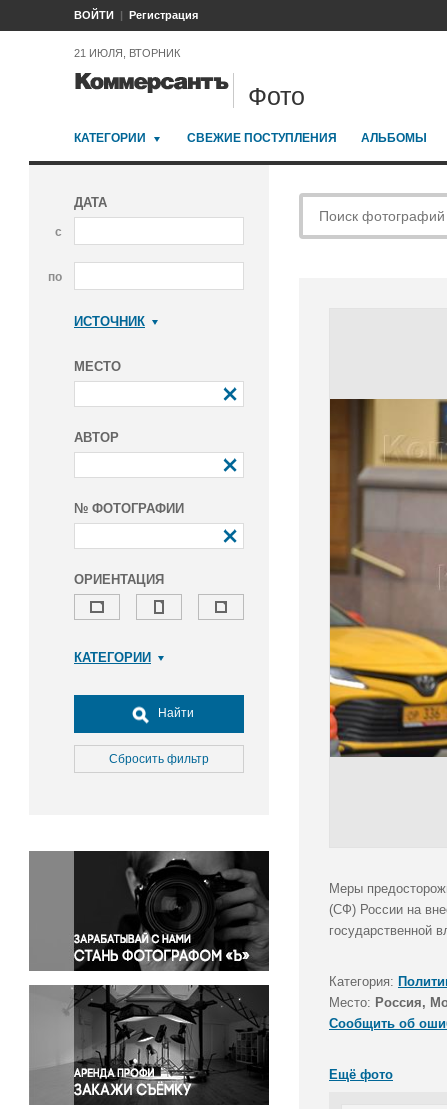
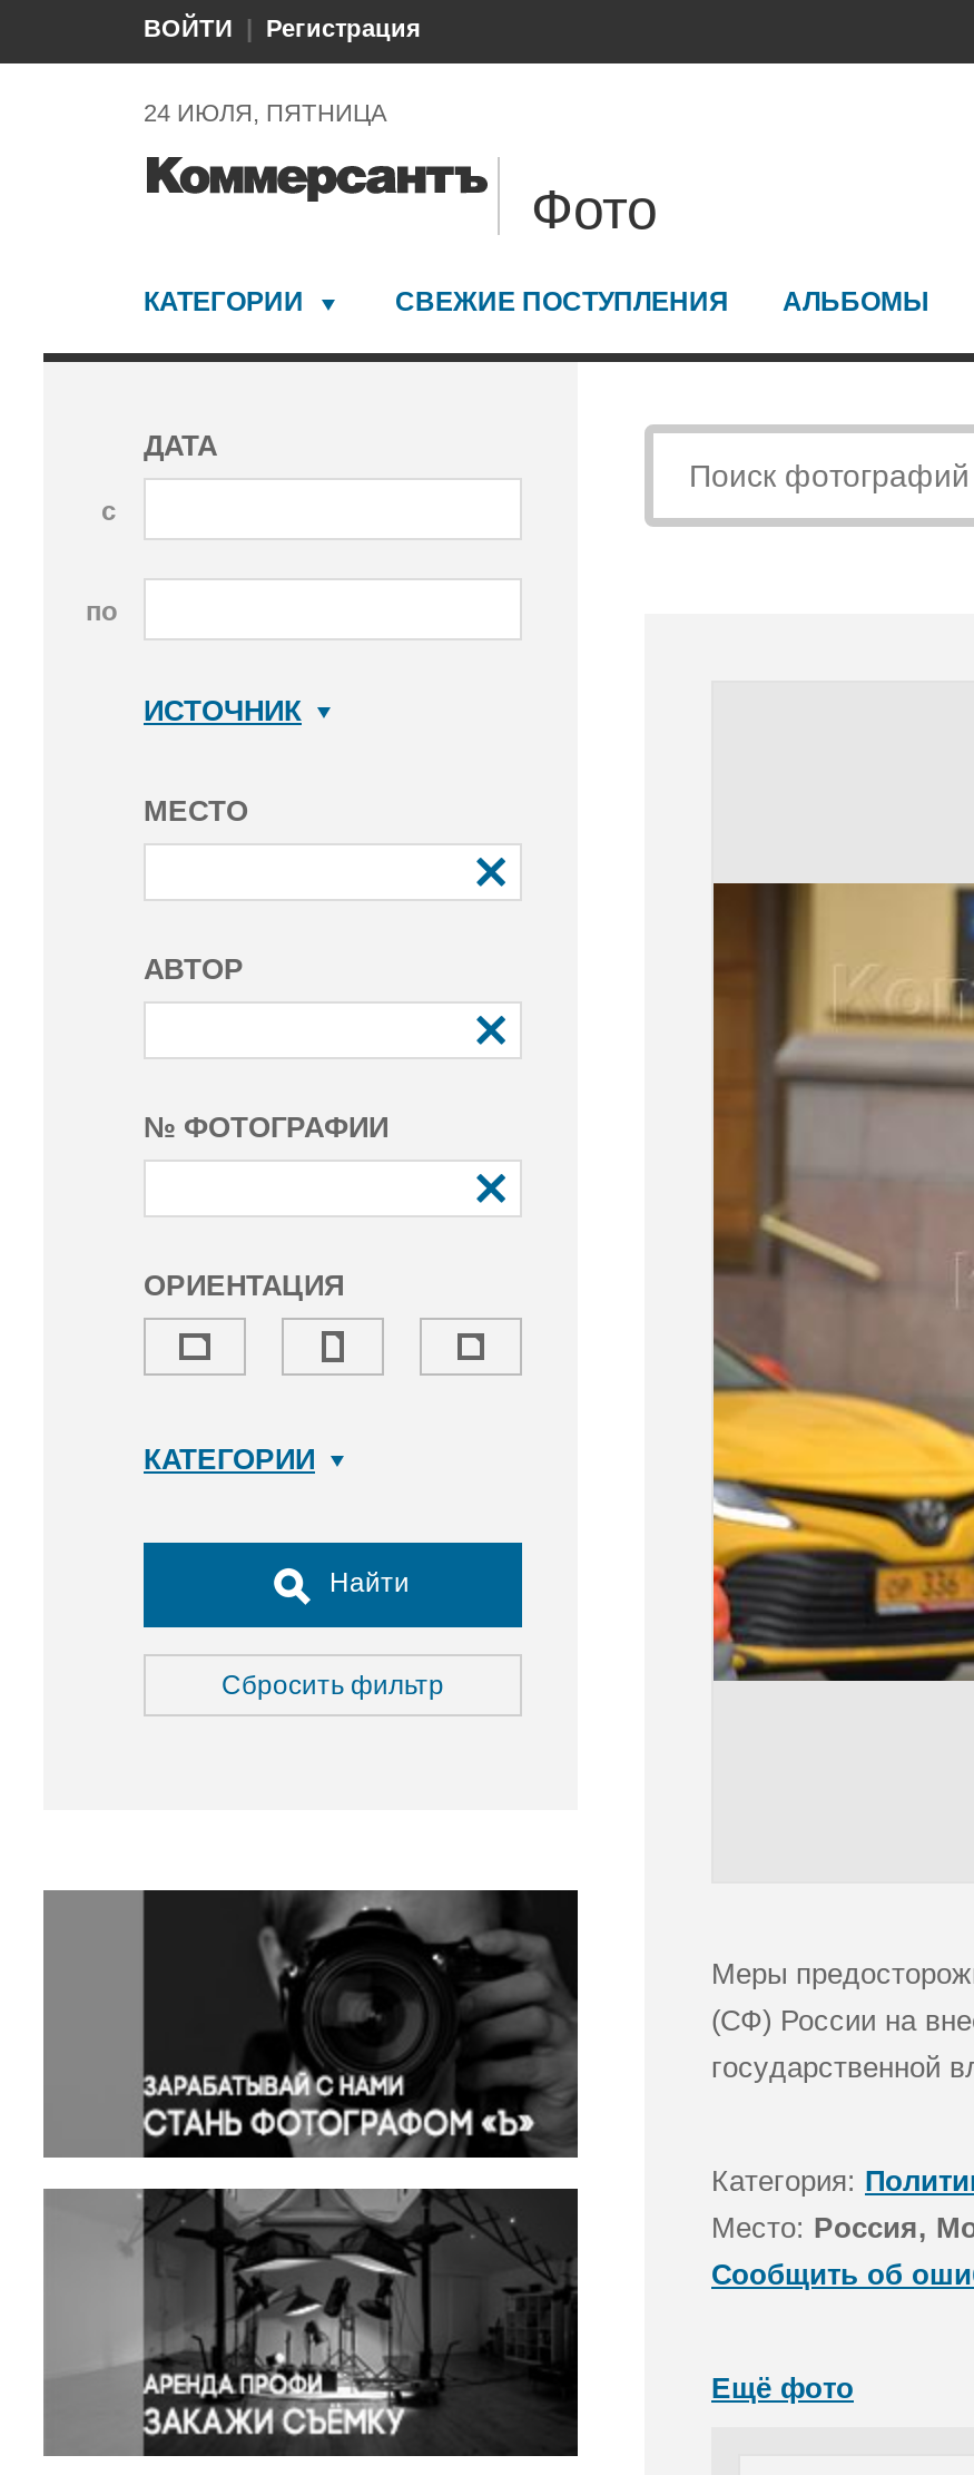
[74,47,180,59] 21 ИЮЛЯ, ВТОРНИК -> [144,99,386,126] 24 ИЮЛЯ, ПЯТНИЦА

